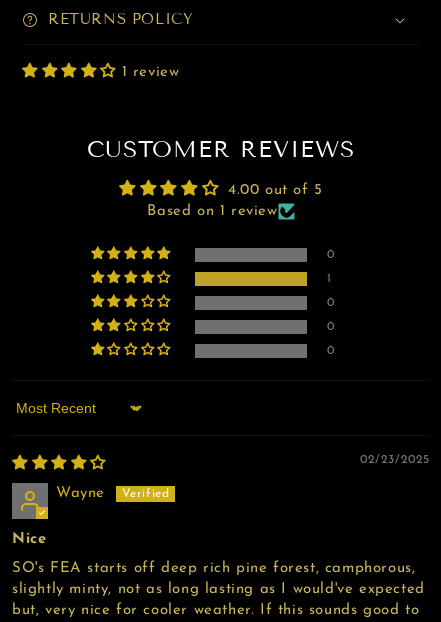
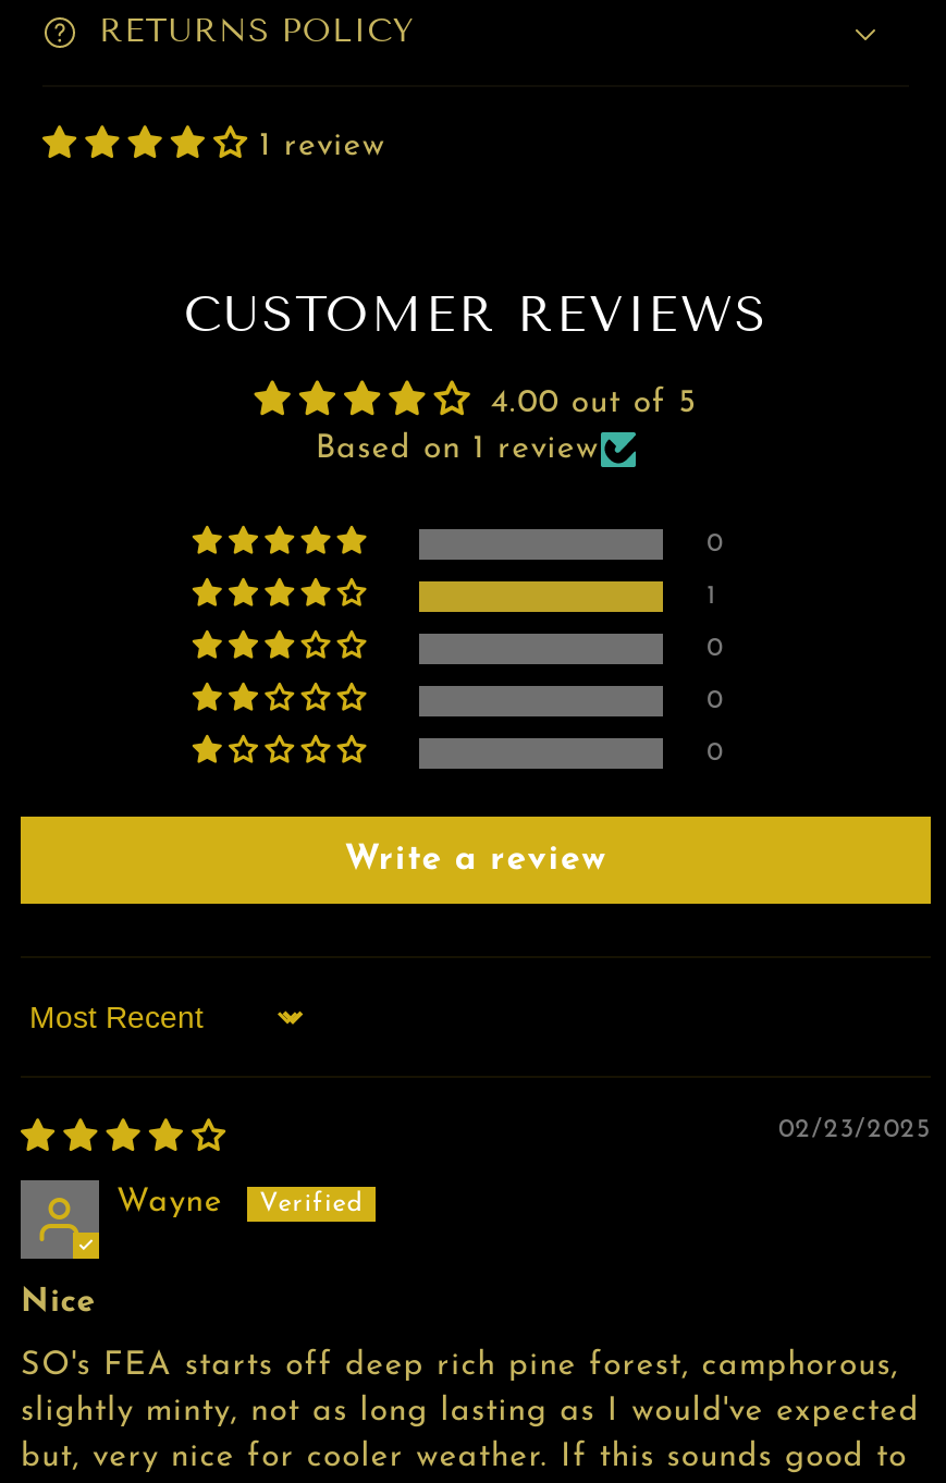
none -> [345,843,607,878] Write a review

